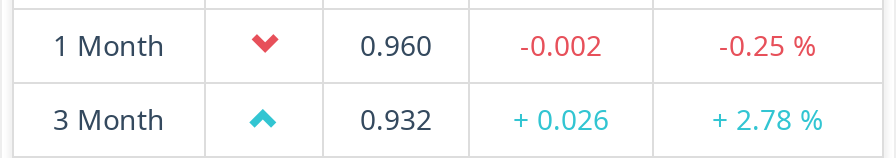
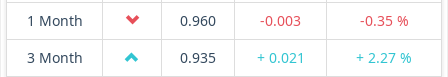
[520,27,602,65] -0.002 -> [260,11,301,30] -0.003
[719,27,817,65] -0.25 % -> [359,11,408,30] -0.35 %
[360,101,432,139] 0.932 -> [180,48,216,67] 0.935
[513,101,609,139] + 0.026 -> [256,48,304,67] + 0.021
[712,101,824,139] + 2.78 % -> [356,48,412,67] + 2.27 %

